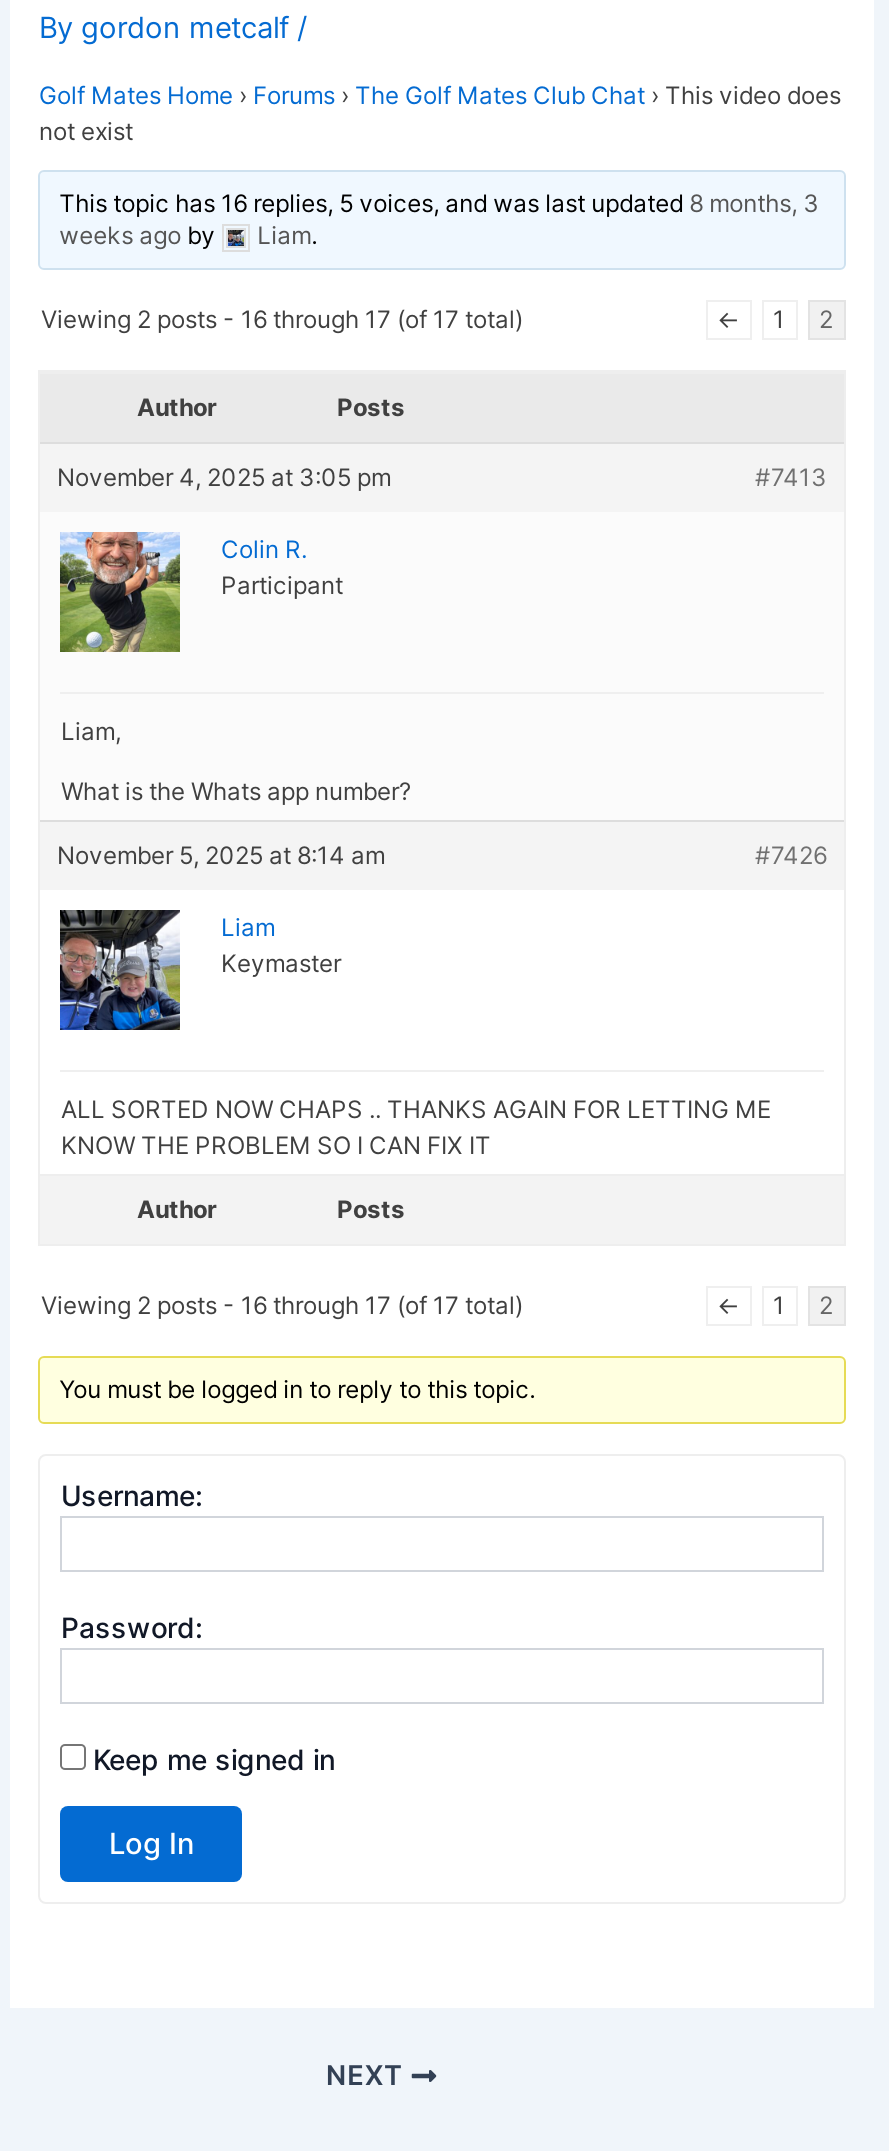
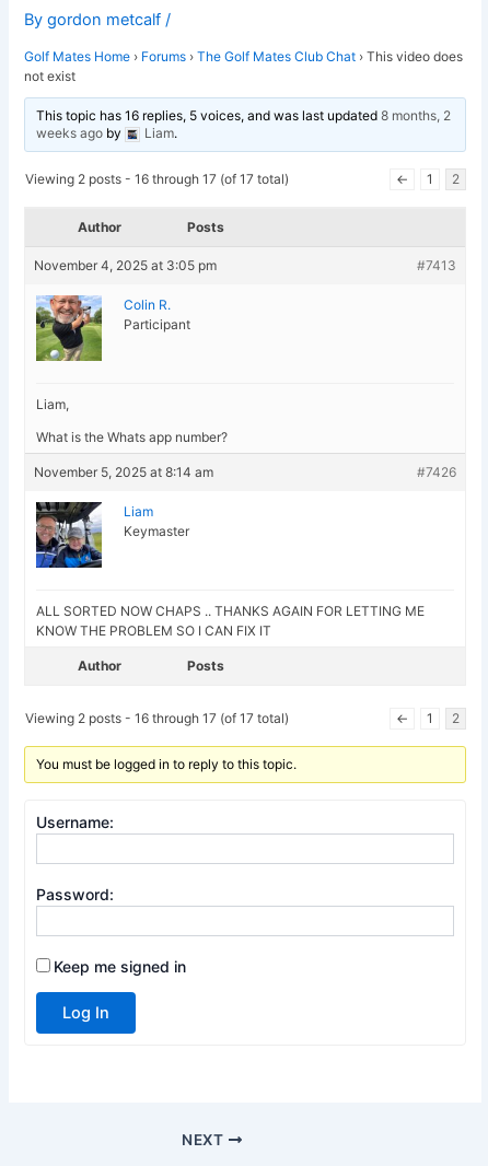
[59,188,819,218] This topic has 16 replies, 5 voices, and was last updated 8 months, 3 -> [36,107,450,124] This topic has 16 replies, 5 voices, and was last updated 8 months, 2

